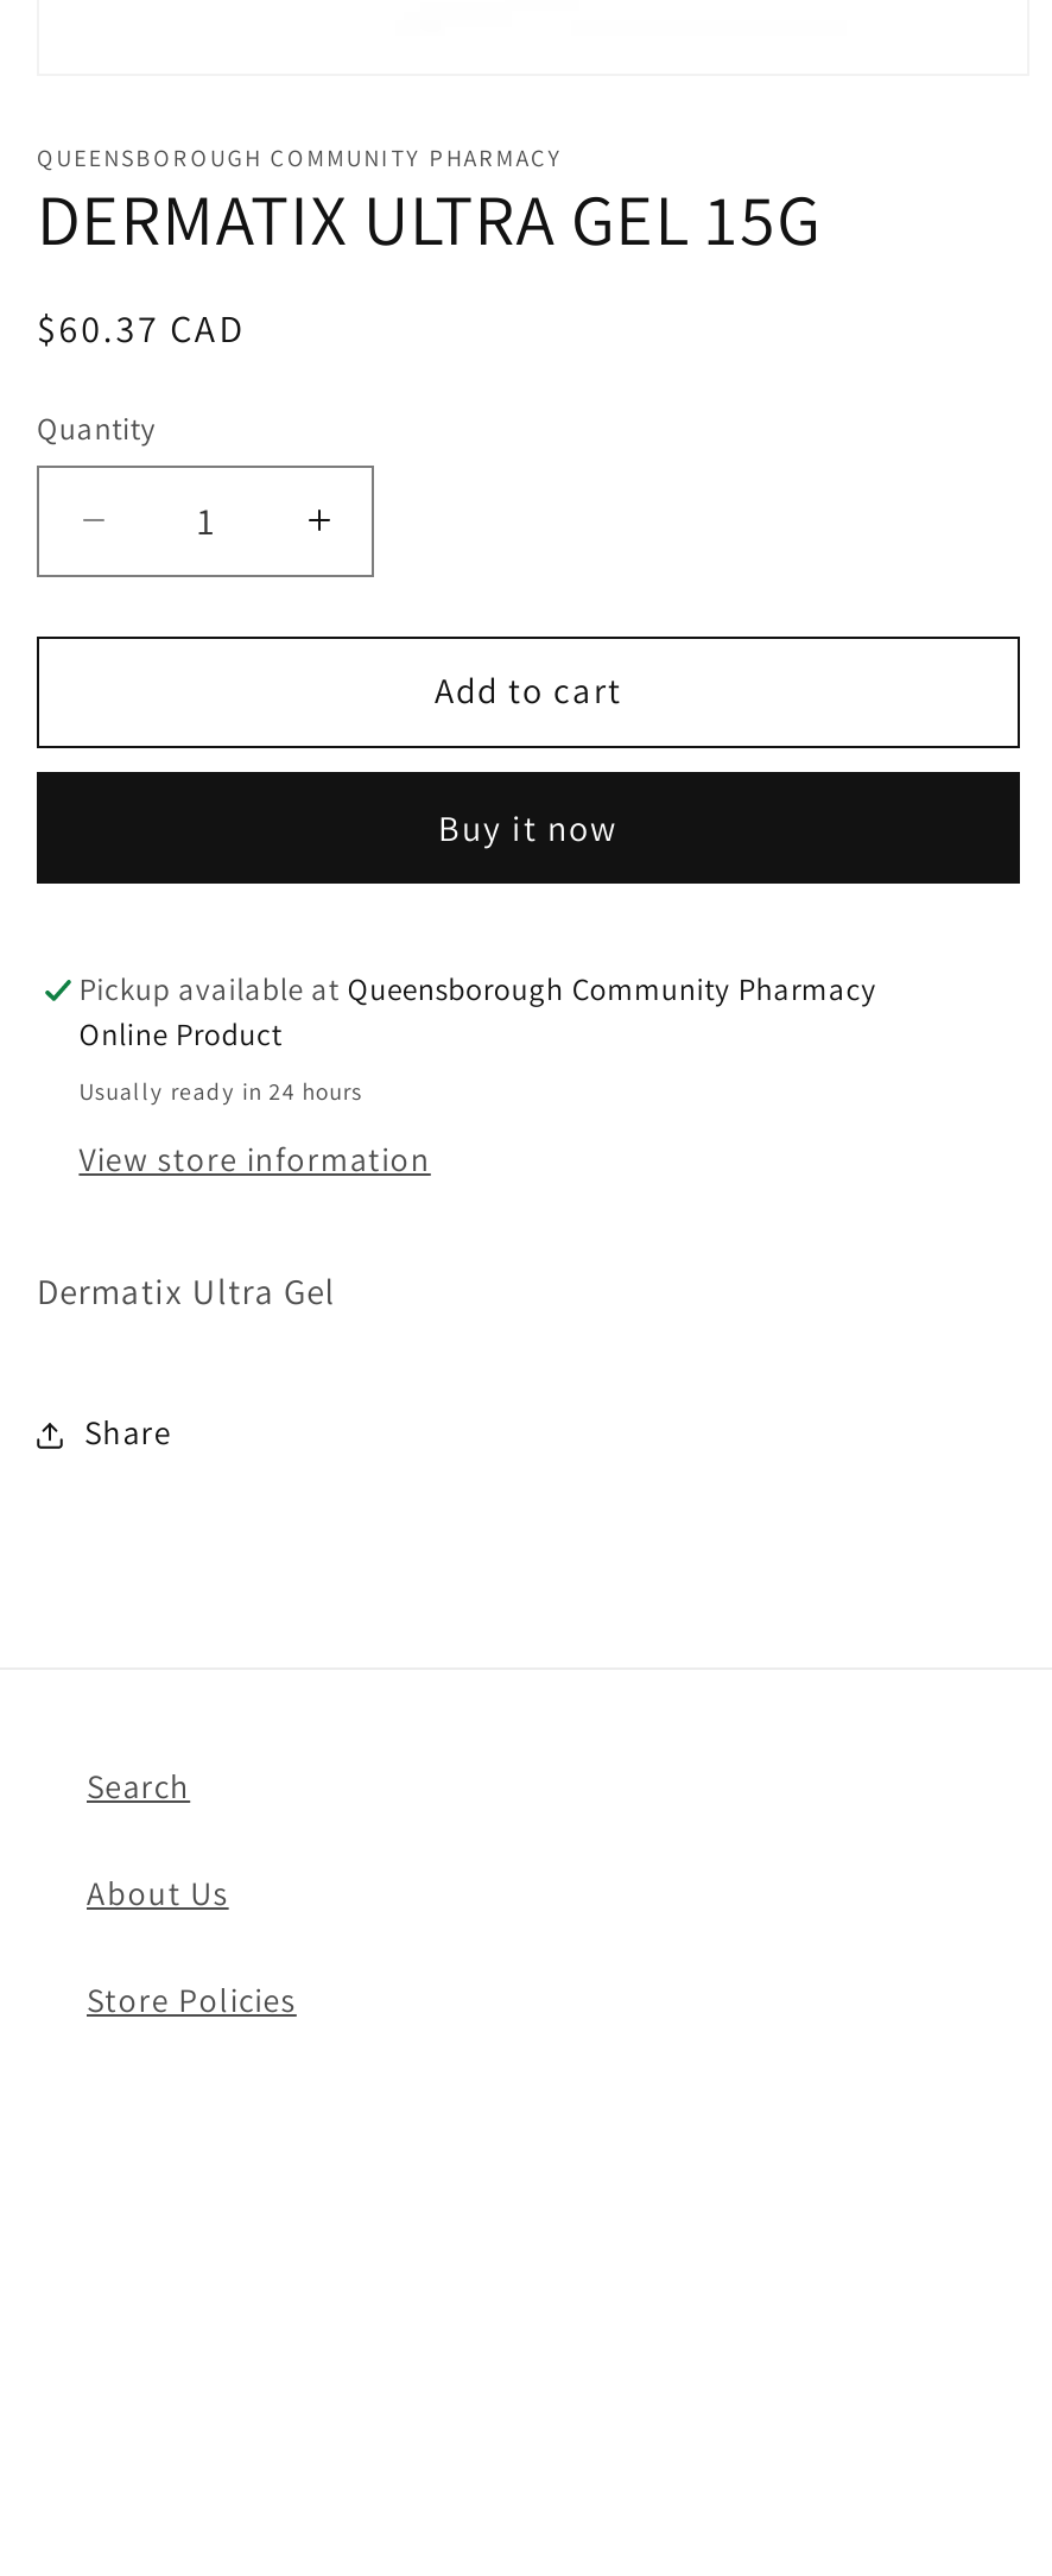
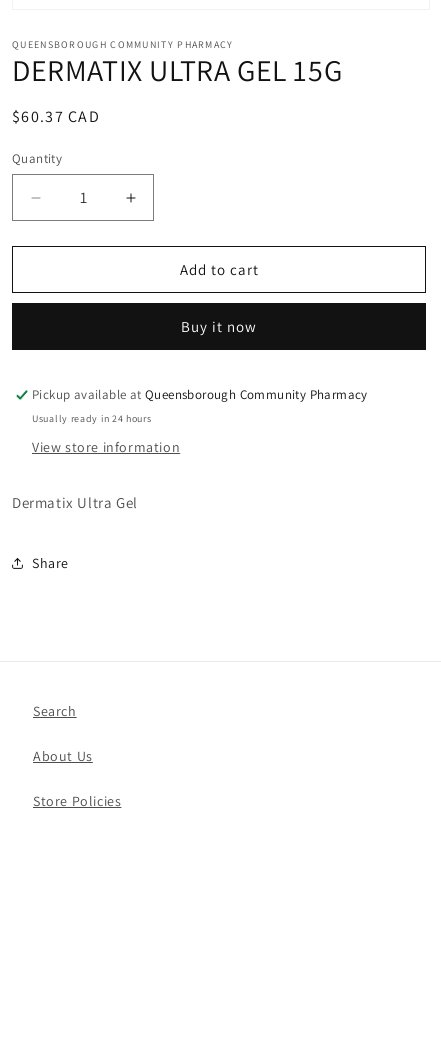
[79,1013,282,1054] Online Product -> none

